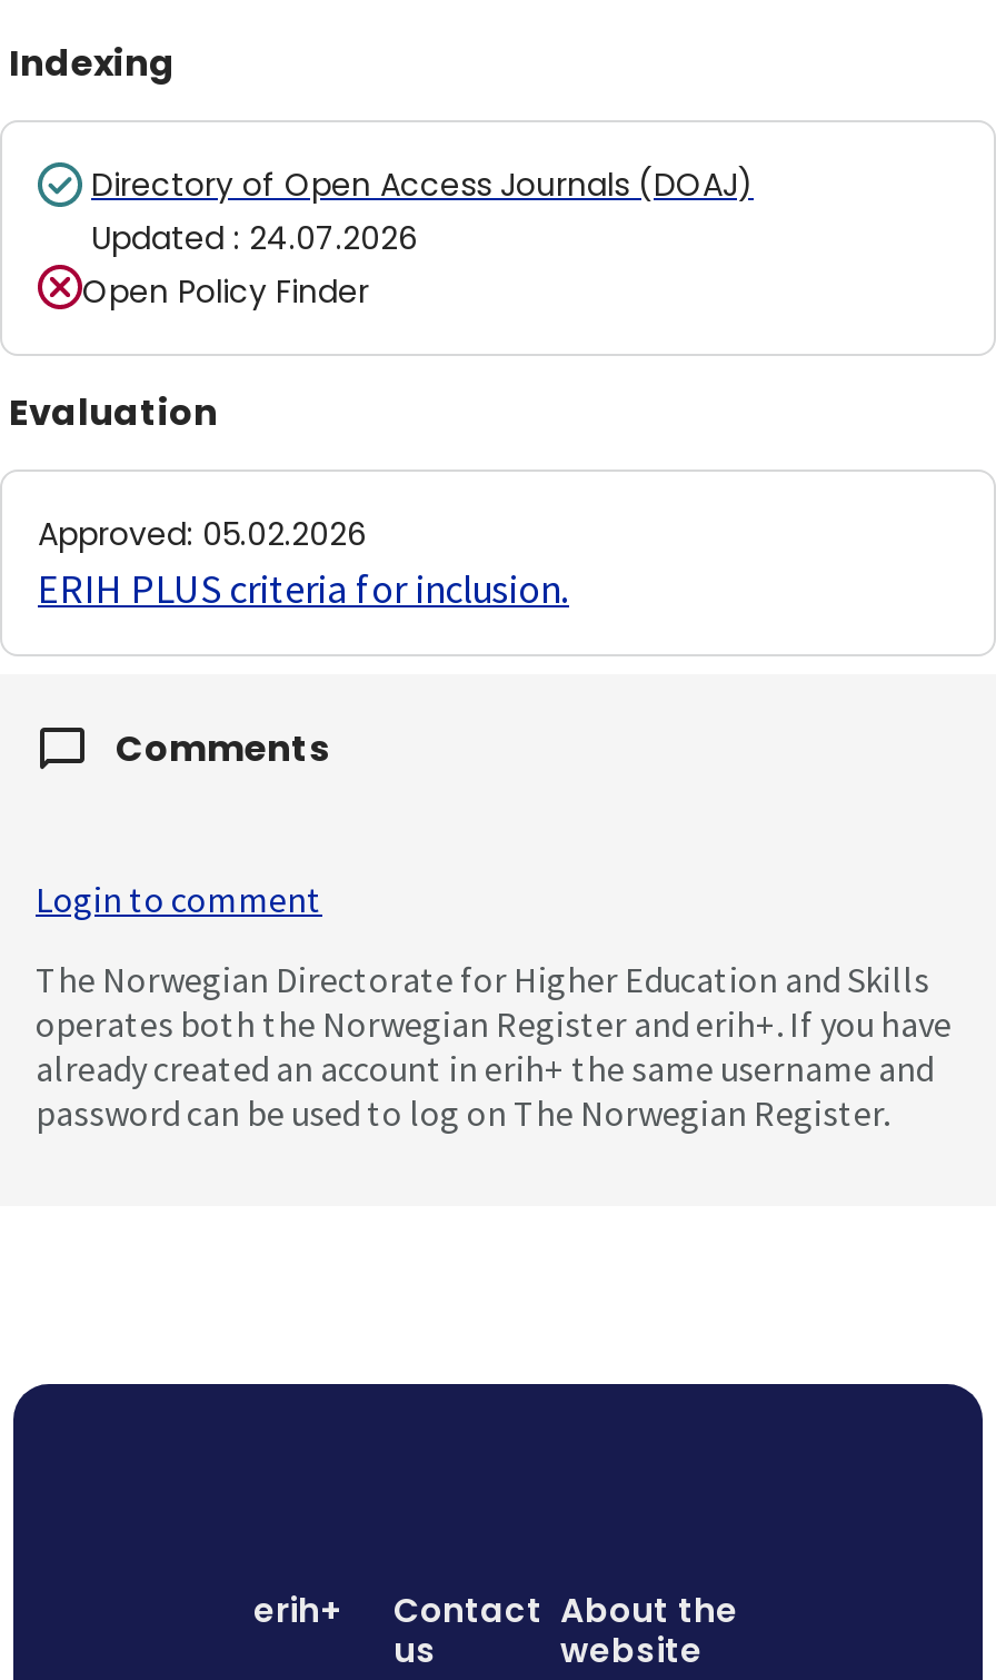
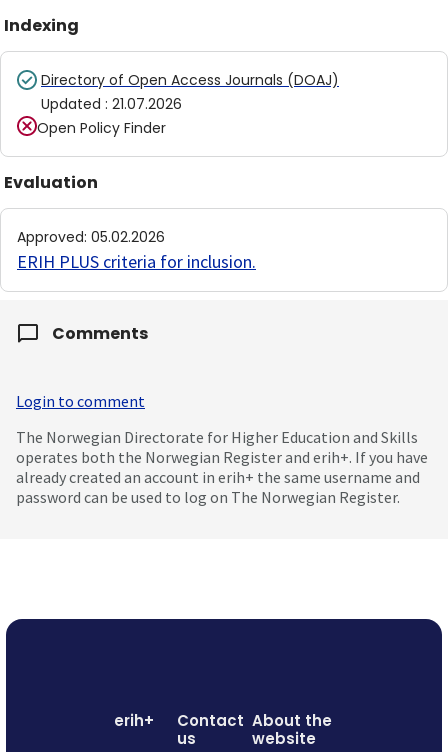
[91,216,418,261] Updated: 24.07.2026 -> [41,94,182,114] Updated: 21.07.2026

